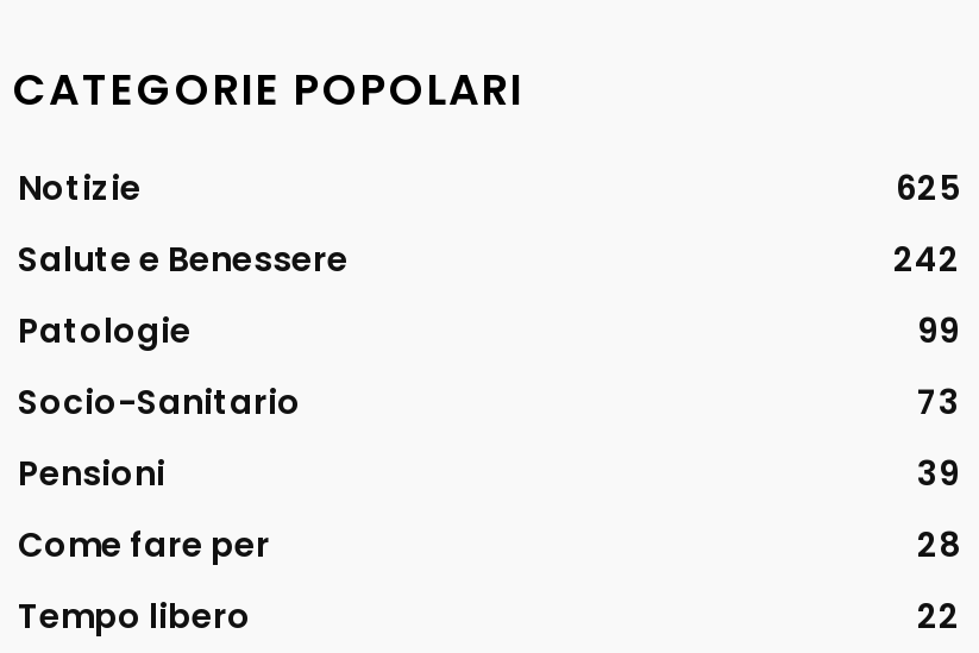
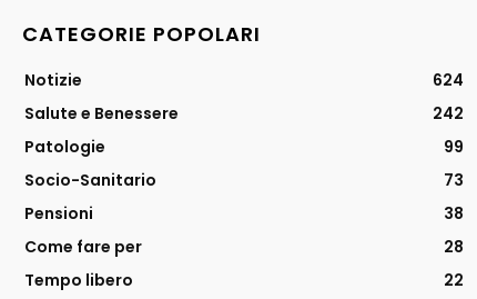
[896,163,960,211] 625 -> [433,69,464,91] 624
[917,449,960,496] 39 -> [444,203,464,225] 38

